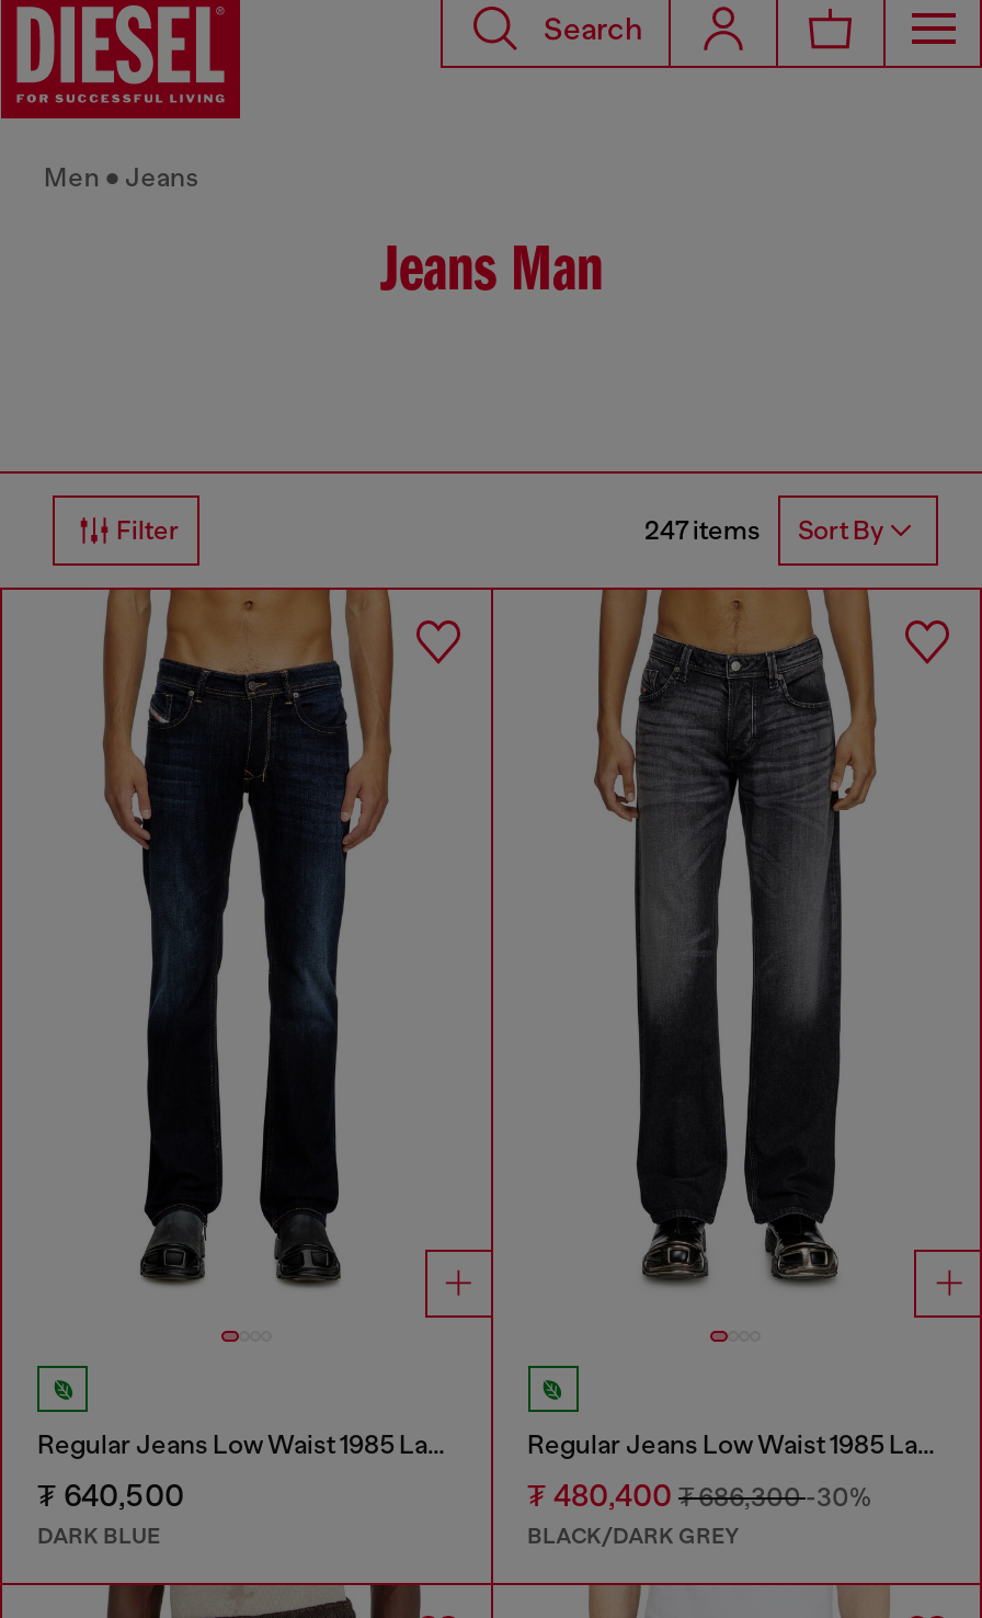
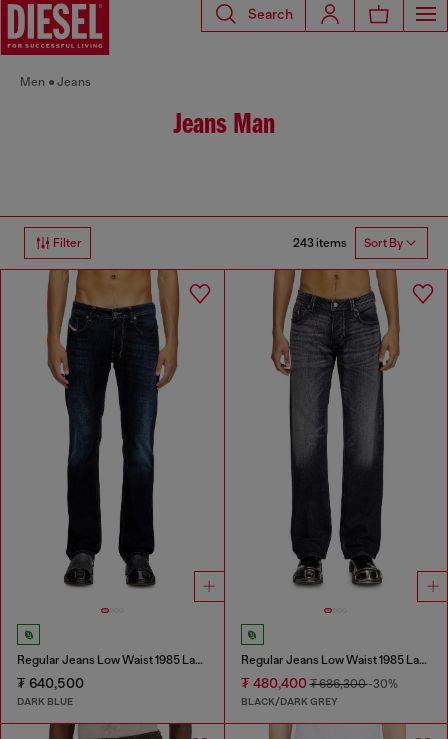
[644,515,883,547] 247 items Sort By -> [293,236,403,250] 243 items Sort By

